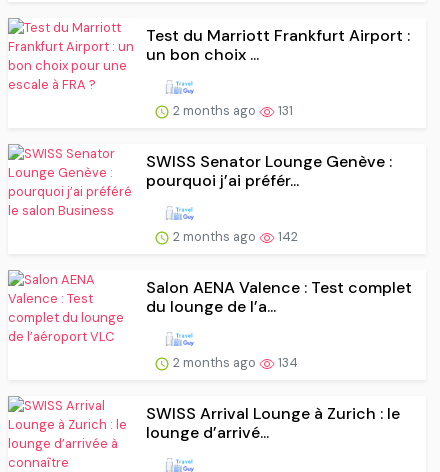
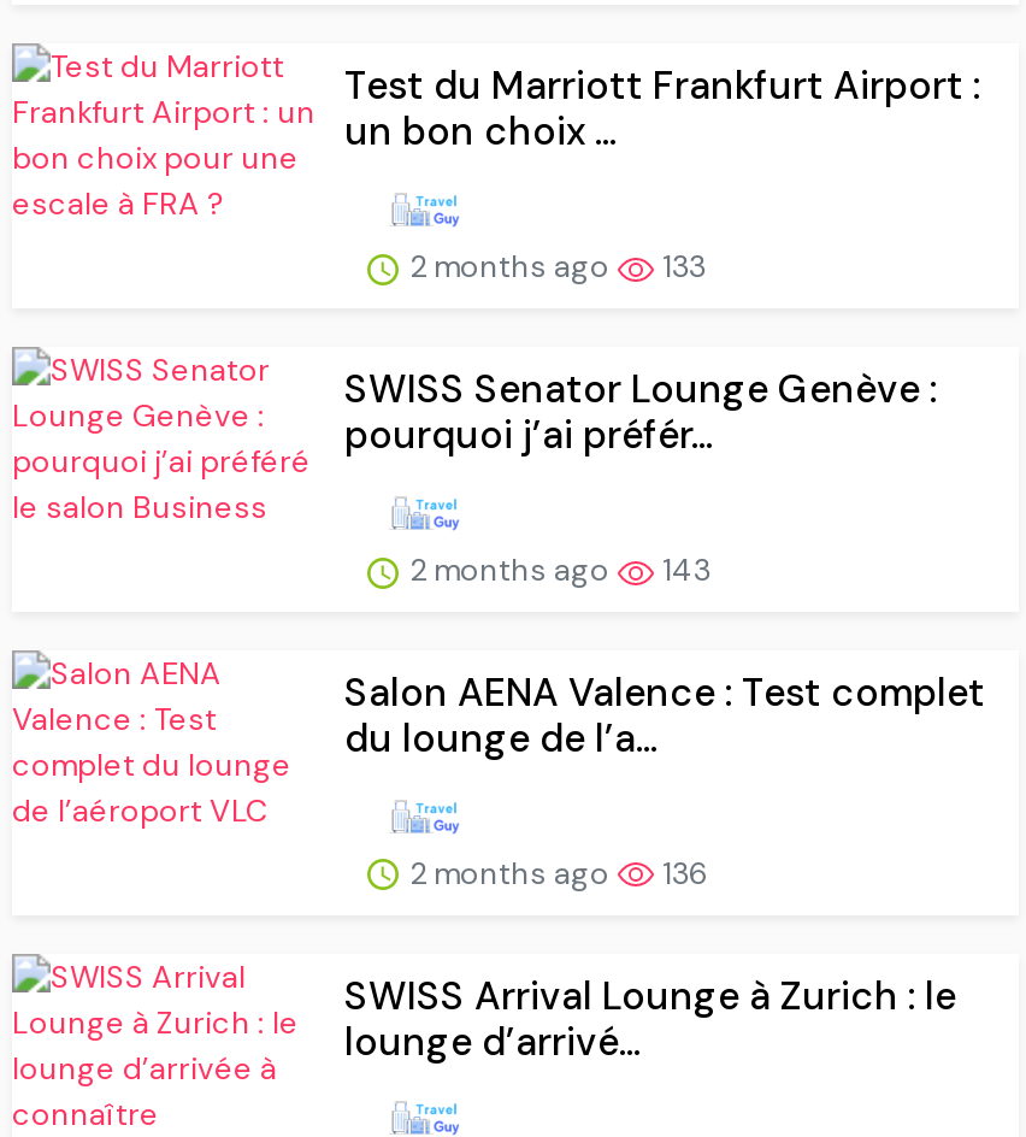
[170,102,293,119] 2 months ago 131 -> [402,246,706,287] 2 months ago 133
[170,228,298,245] 2 months ago 142 -> [402,549,710,590] 2 months ago 143
[170,354,298,371] 2 months ago 134 -> [402,852,708,893] 2 months ago 136

